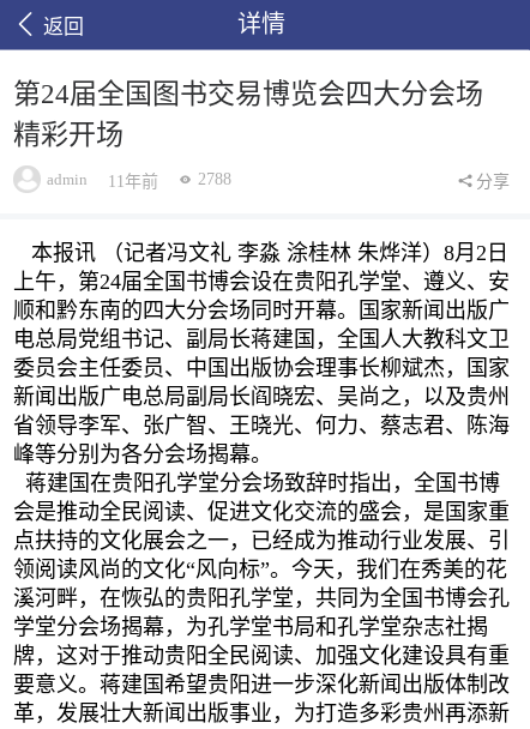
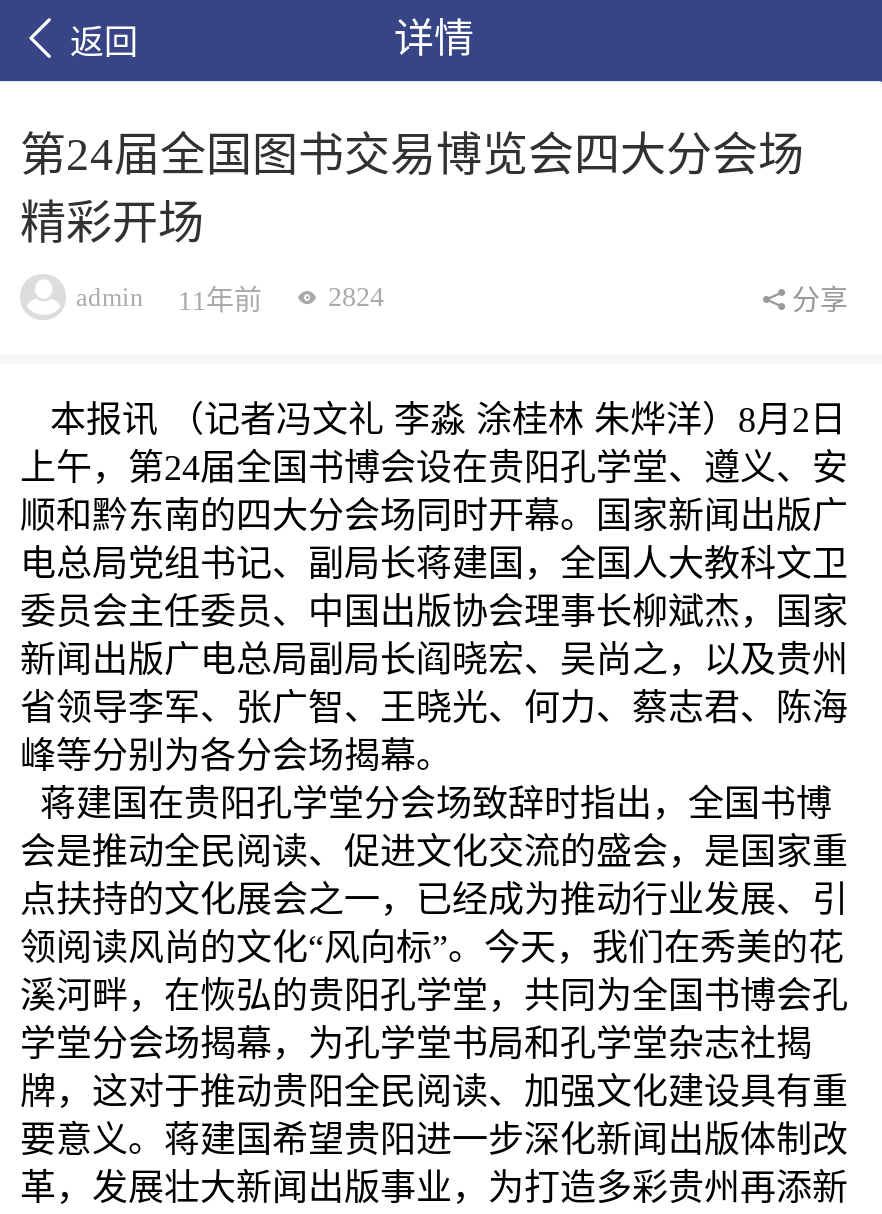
[198,170,231,188] 2788 -> [328,281,384,311] 2824

